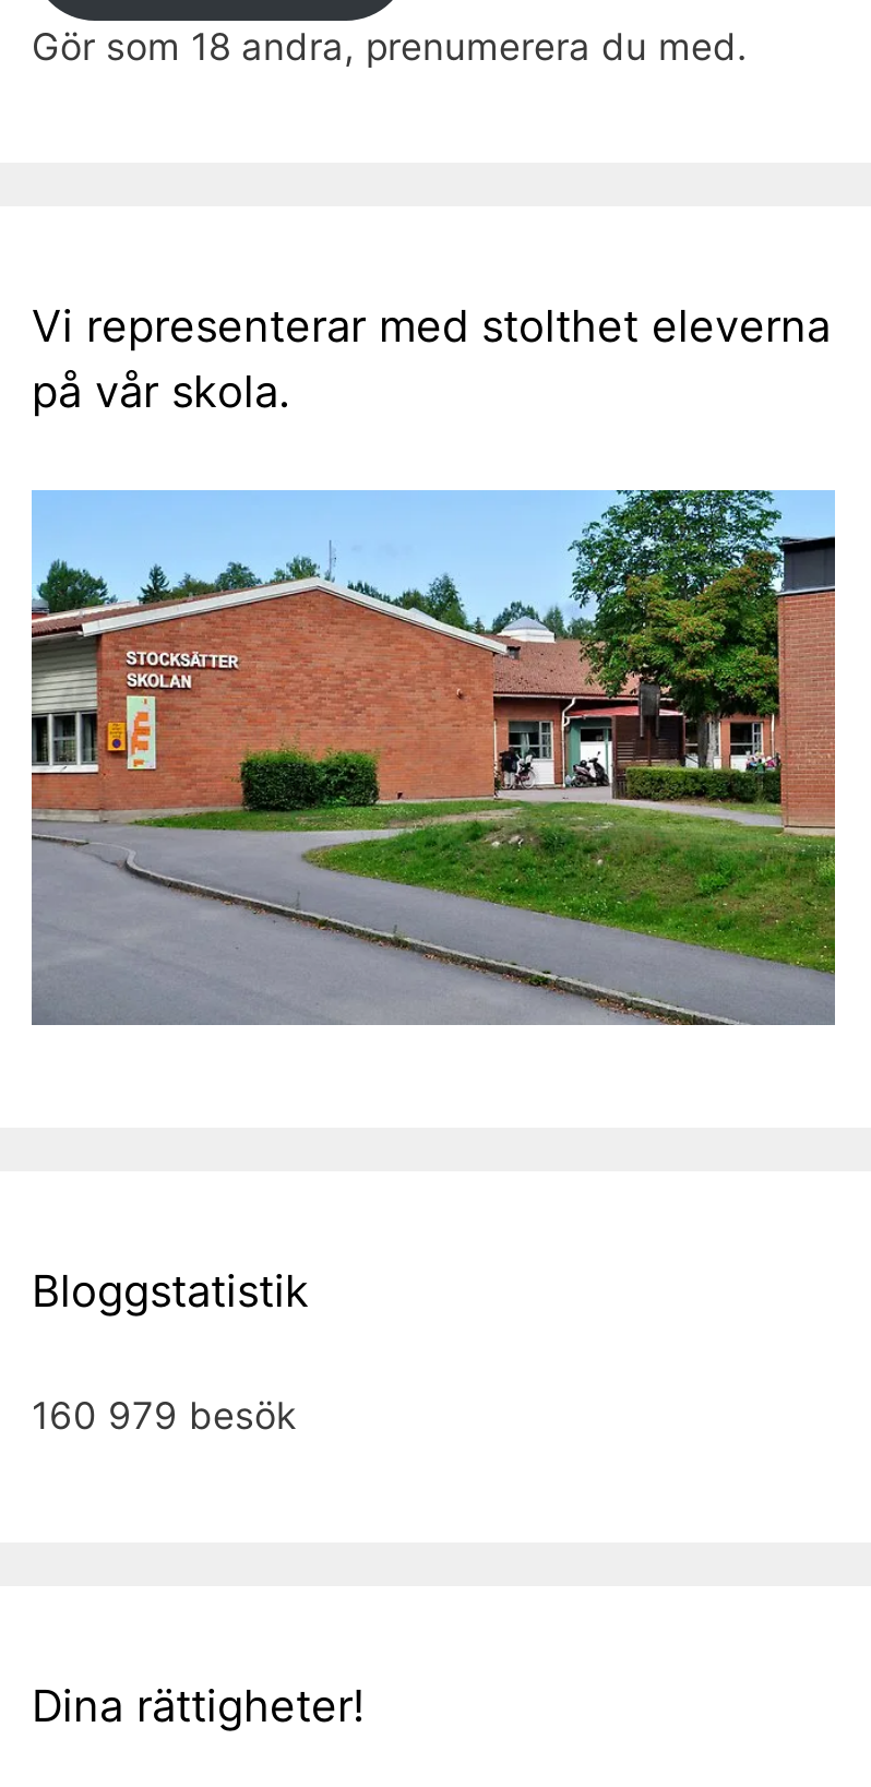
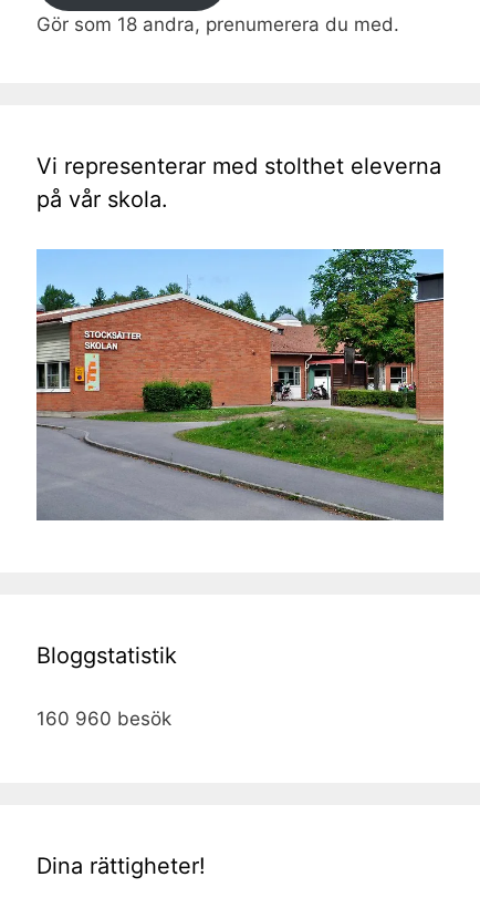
[32,1394,296,1438] 160 979 besök -> [36,707,171,729] 160 960 besök

